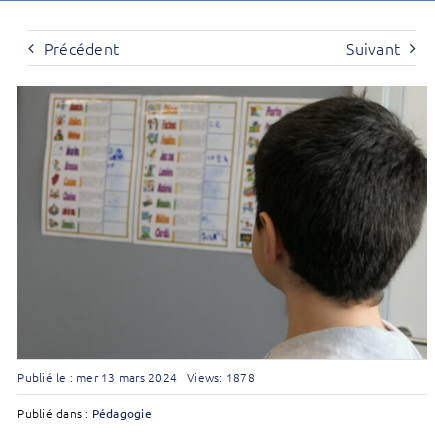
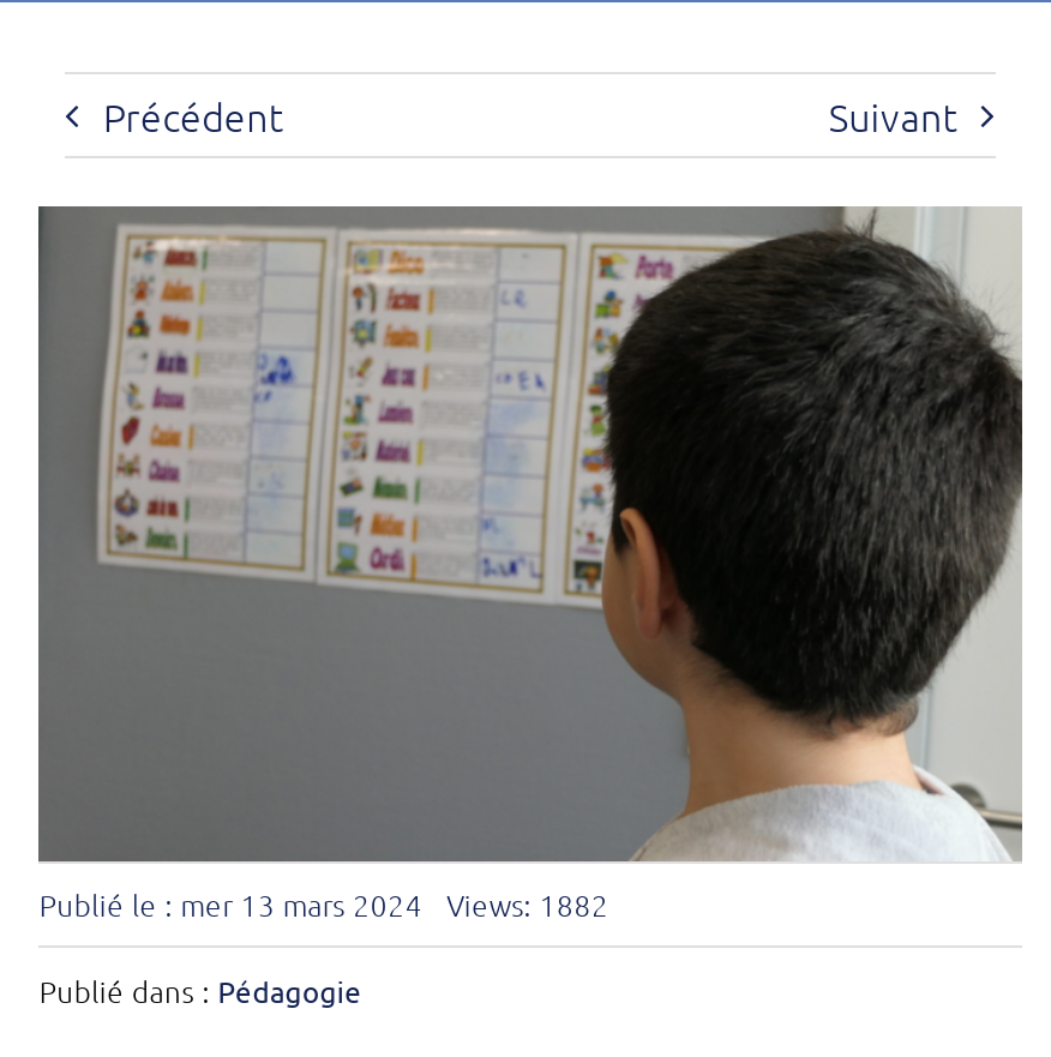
[17,369,255,385] Publié le : mer 13 mars 2024 Views: 1878 -> [39,885,609,923] Publié le : mer 13 mars 2024 Views: 1882

